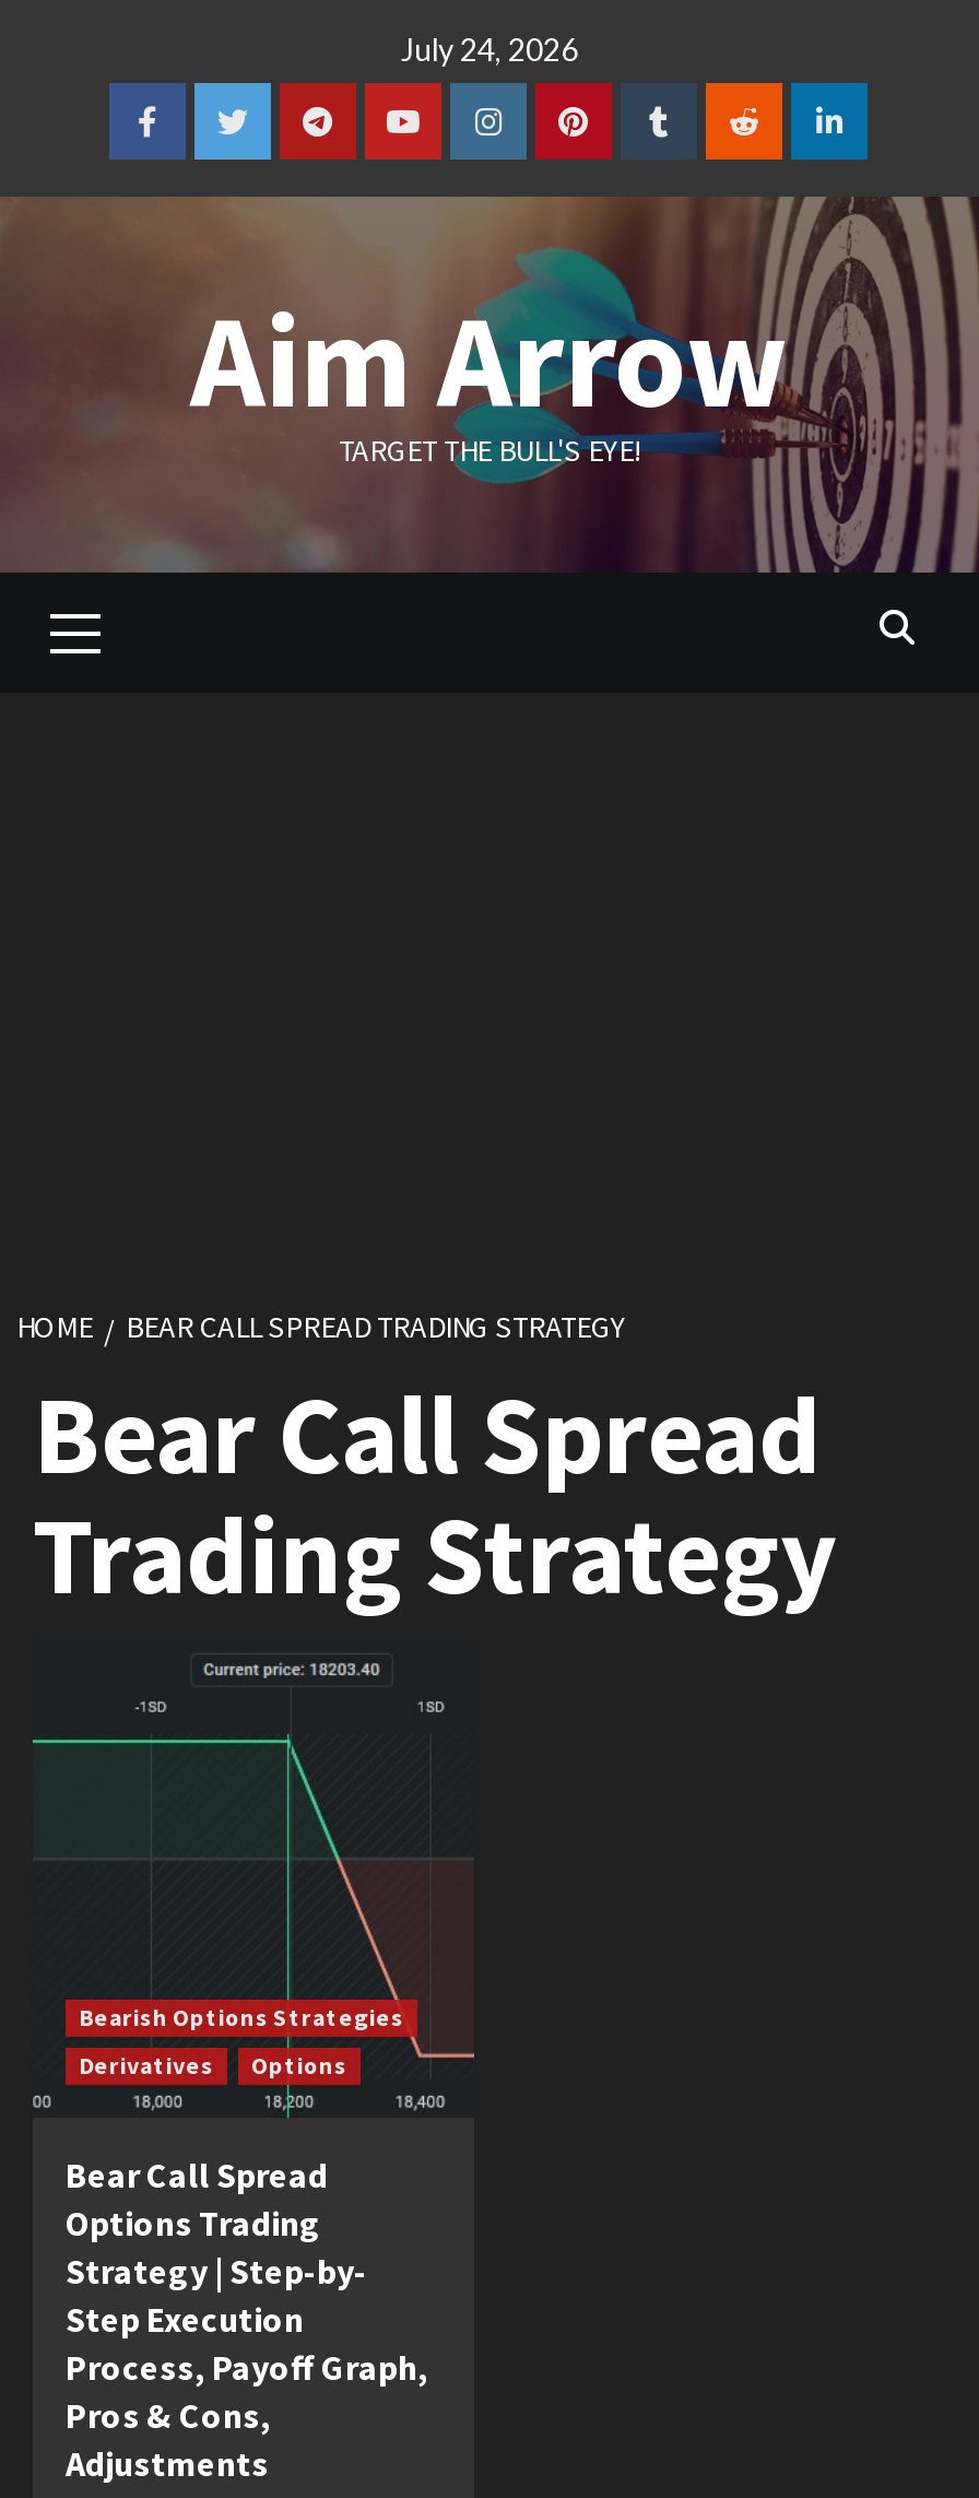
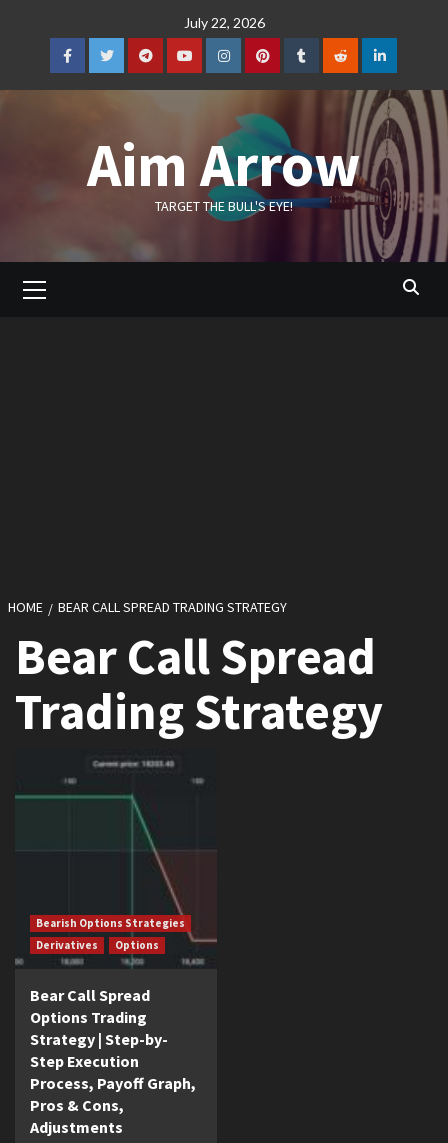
[401,31,578,68] July 24, 2026 -> [183,14,264,31] July 22, 2026

